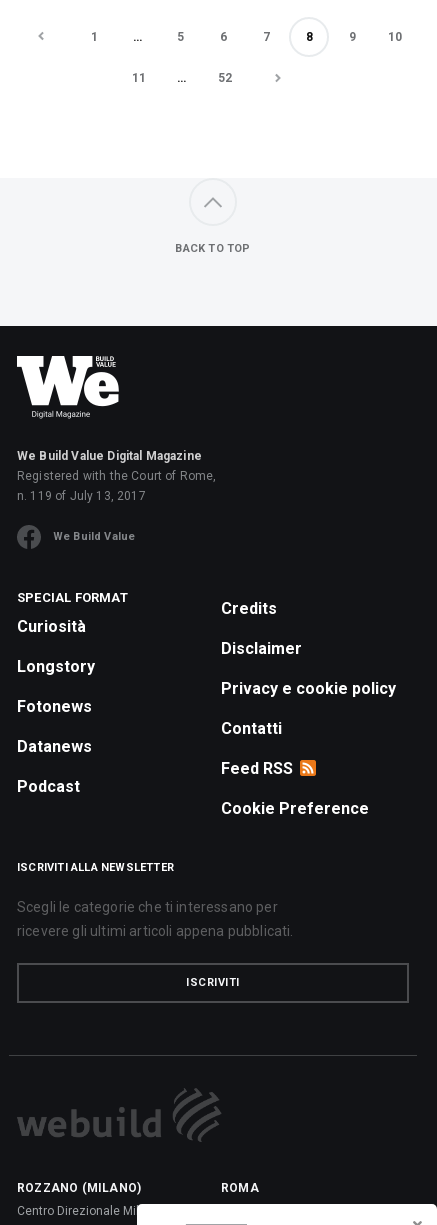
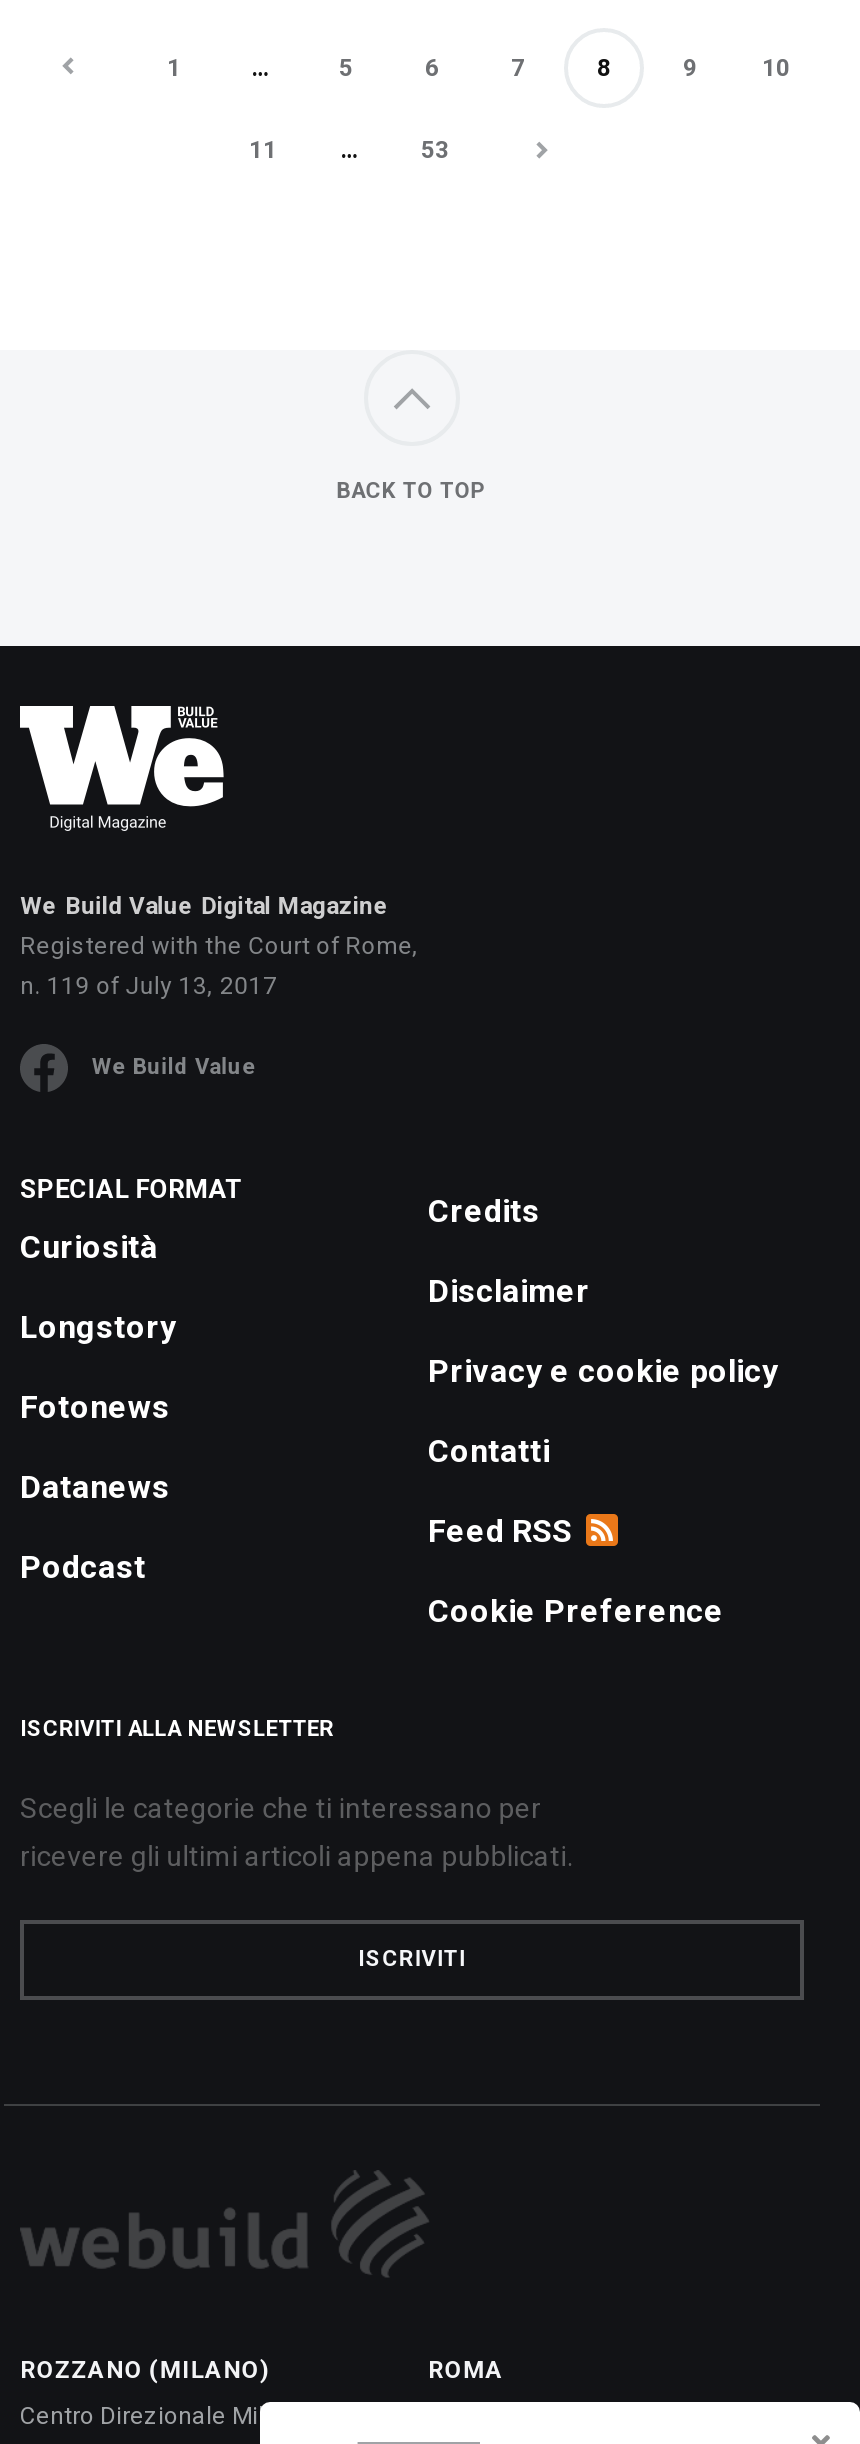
[217,71,231,85] 52 -> [421,135,449,163] 53

